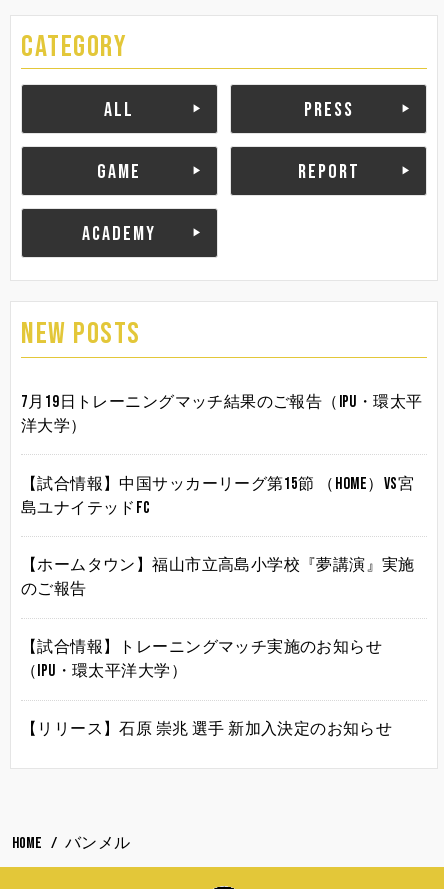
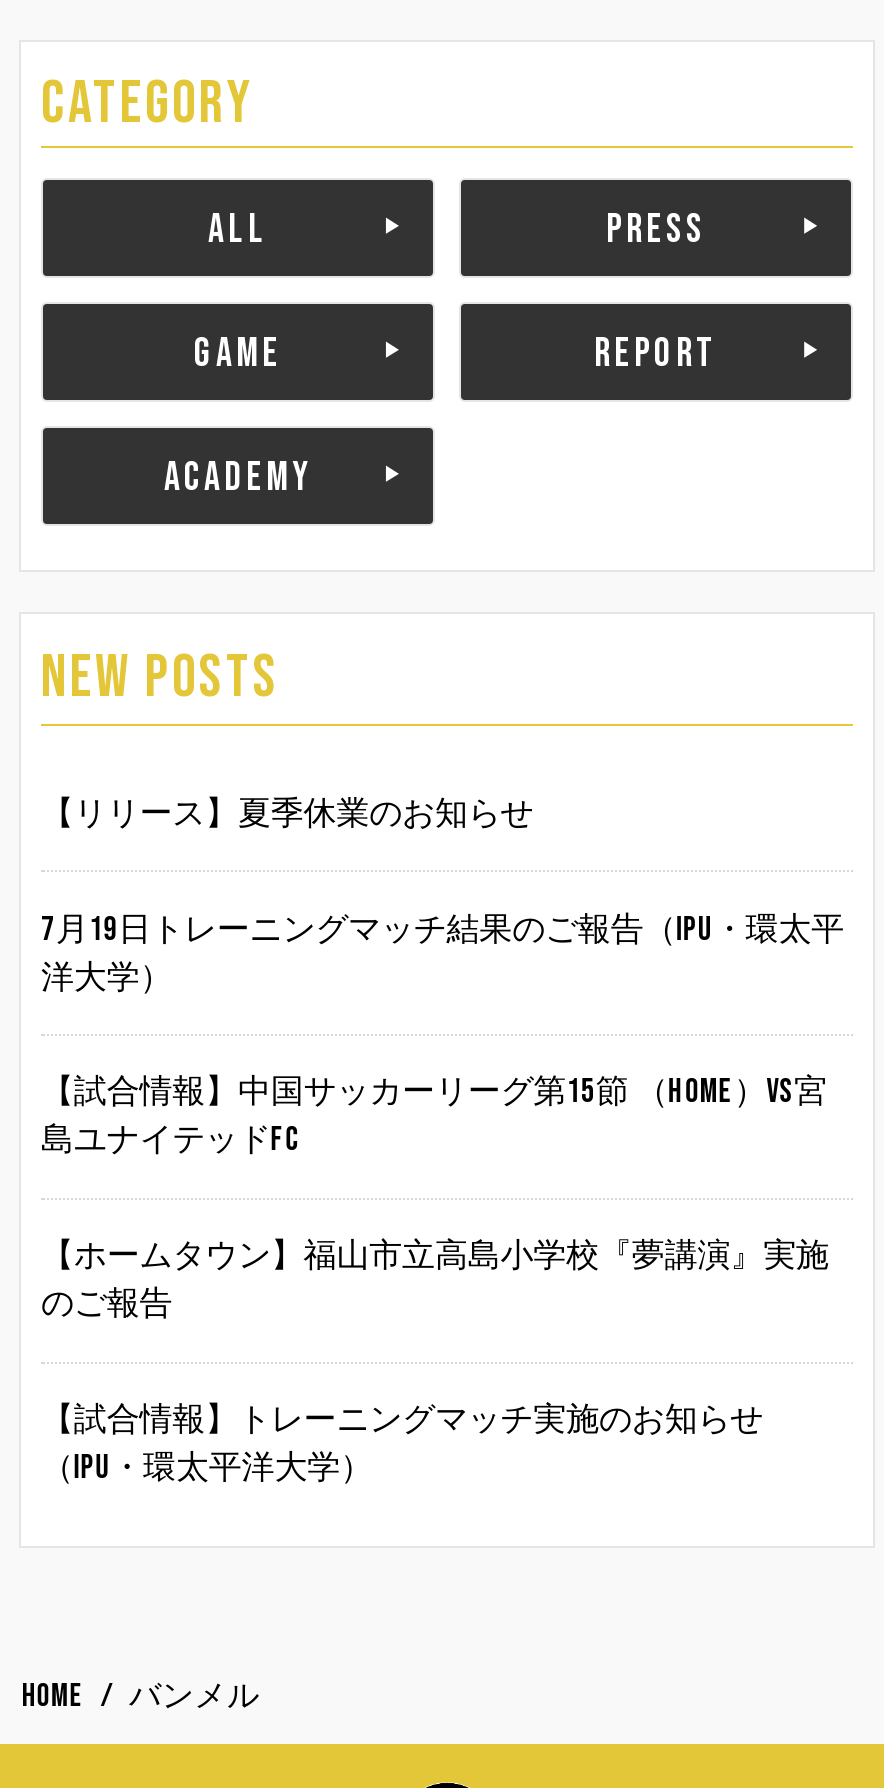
none -> [41,793,533,833] 【リリース】夏季休業のお知らせ
moved [21,392,422,681] -> [41,909,844,1489]: 7月19日トレーニングマッチ結果のご報告（IPU・環太平 | 洋大学） | 【試合情報】中国サッカーリーグ第15節 （HOME）vs宮 | 【ホームタウン】福山市立高島小学校『夢講演』実施 | 【試合情報】トレーニングマッチ実施のお知らせ | （IPU・環太平洋大学）
[21,719,392,739] 【リリース】石原 崇兆 選手 新加入決定のお知らせ -> none

